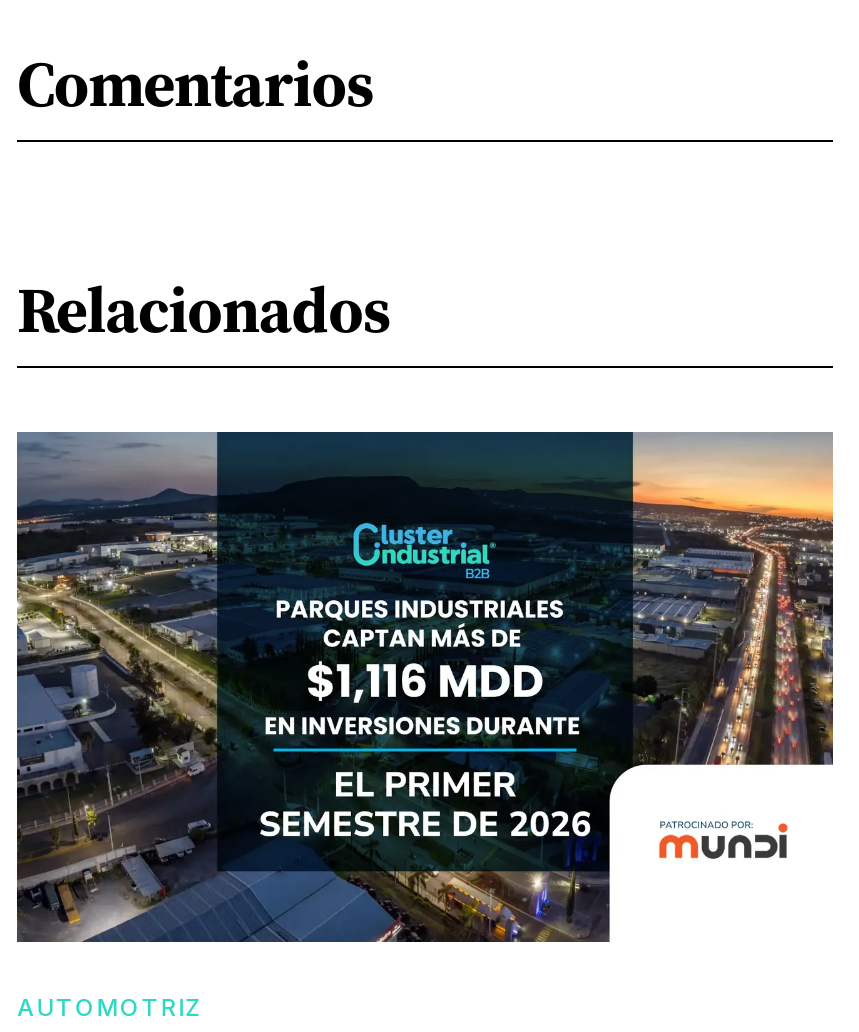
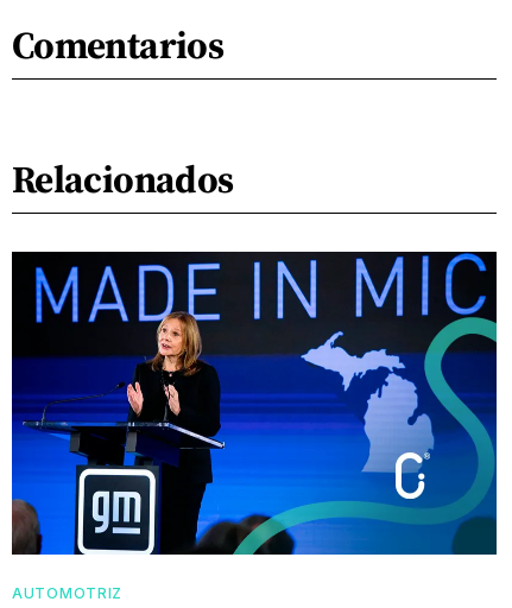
[15,430,835,944] [image] -> [11,251,498,556] [image]

